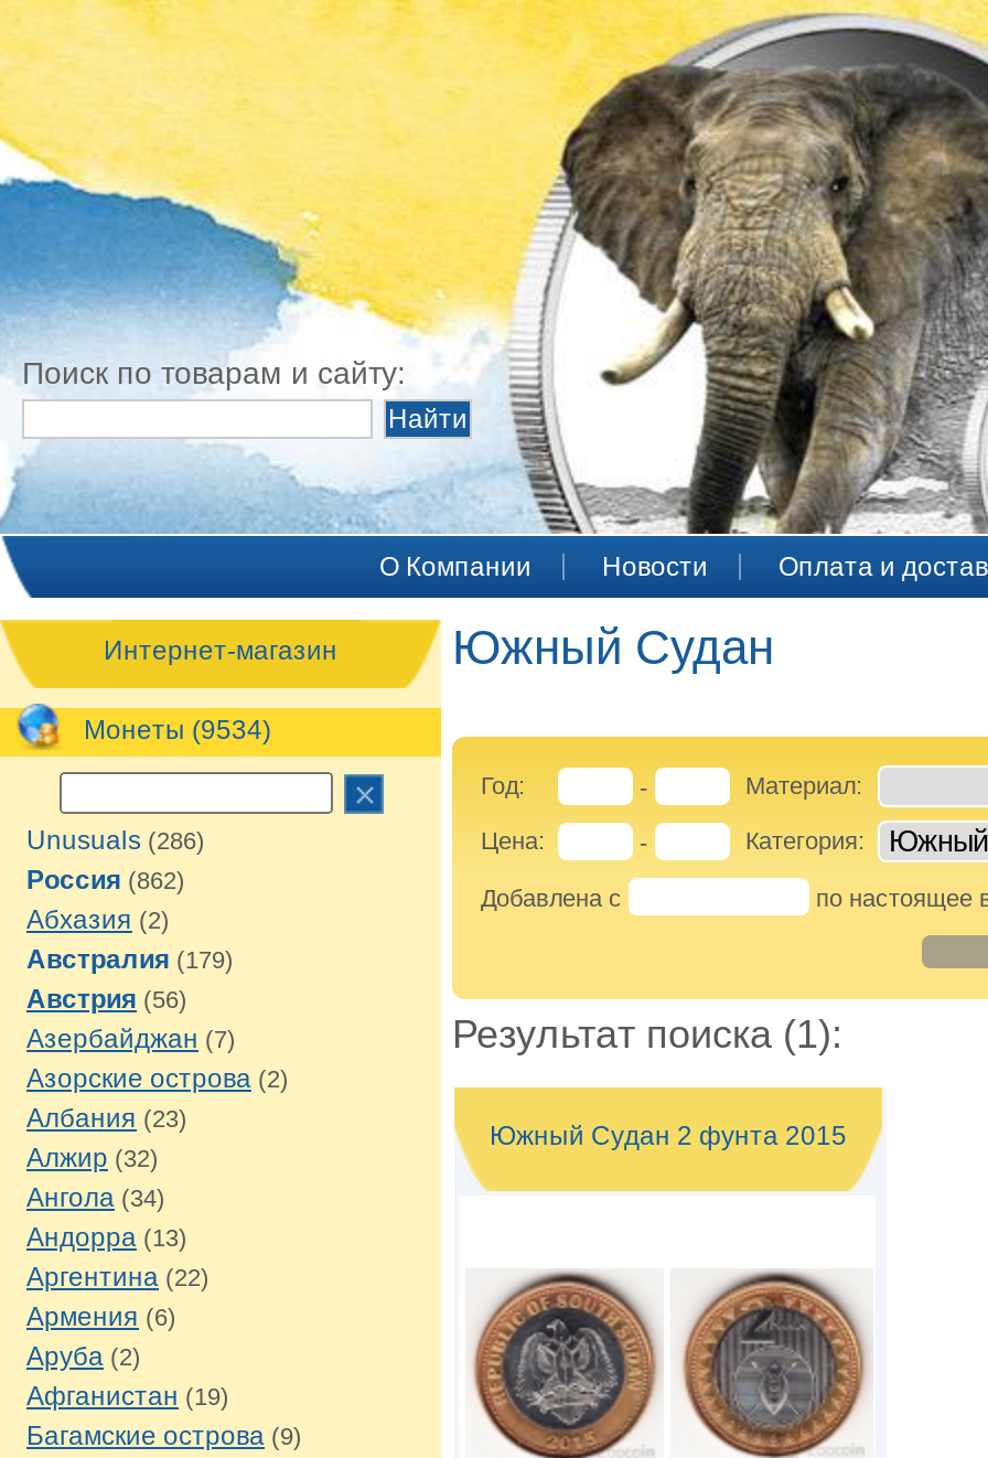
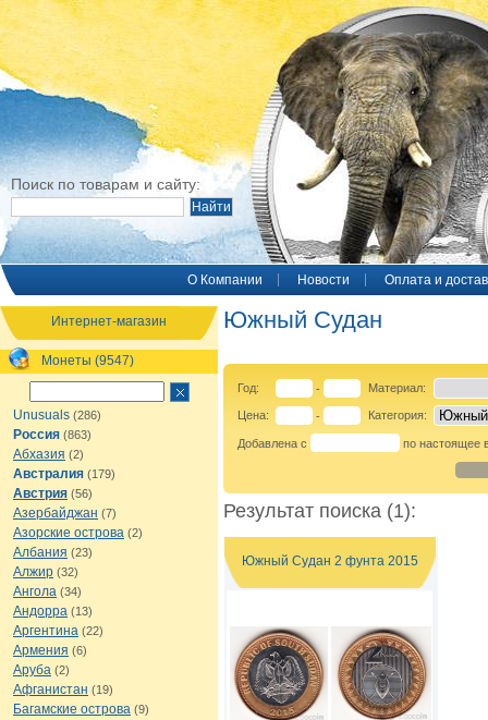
[84,715,271,746] Монеты (9534) -> [41,353,134,368] Монеты (9547)
[26,865,185,896] Россия (862) -> [13,427,91,442] Россия (863)

